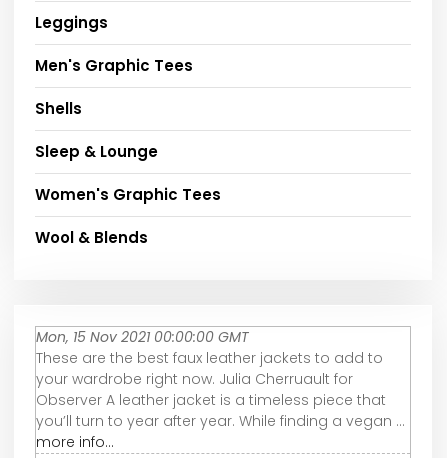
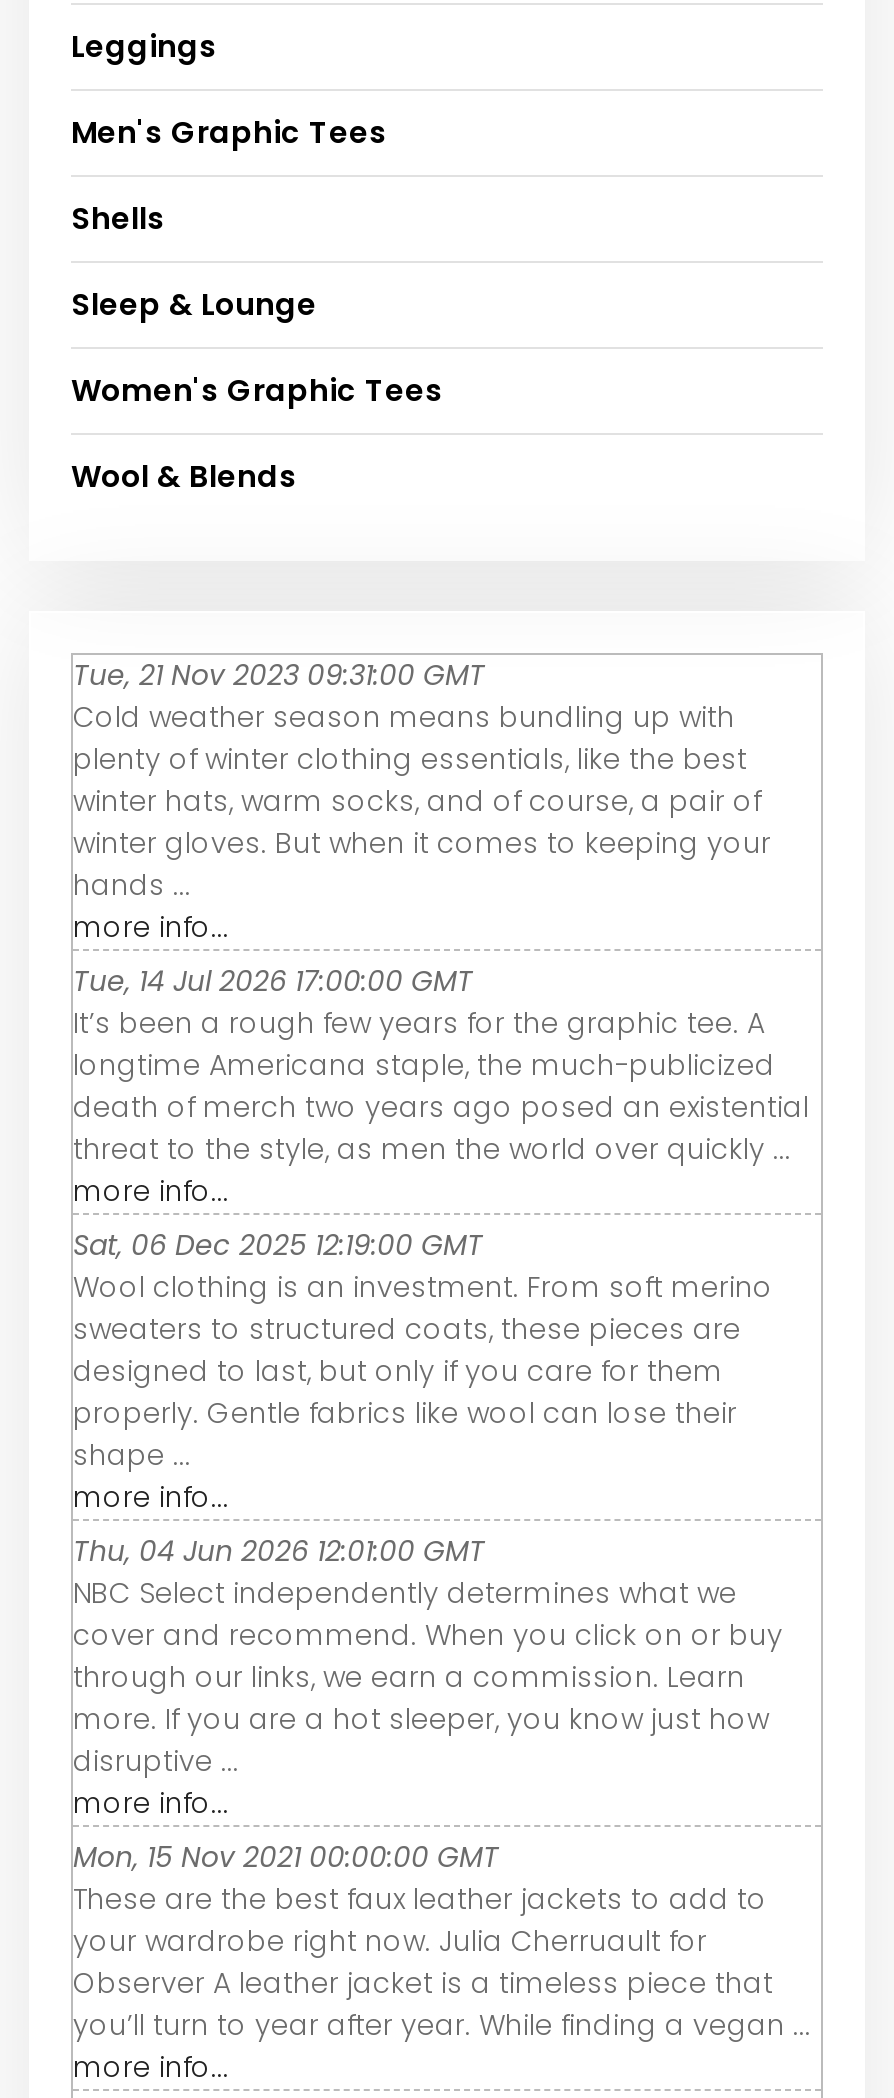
none -> [73,655,809,1823] Tue, 21 Nov 2023 09:31:00 GMT | Cold weather season means bundling up with | plenty of winter clothing essentials, like the best | winter hats, warm socks, and of course, a pair of | winter gloves. But when it comes to keeping your | hands ... | more info... | Tue, 14 Jul 2026 17:00:00 GMT | It’s been a rough few years for the graphic tee. A | longtime Americana staple, the much-publicized | death of merch two years ago posed an existential | threat to the style, as men the world over quickly ... | more info... | Sat, 06 Dec 2025 12:19:00 GMT | Wool clothing is an investment. From soft merino | sweaters to structured coats, these pieces are | designed to last, but only if you care for them | properly. Gentle fabrics like wool can lose their | shape ... | more info... | Thu, 04 Jun 2026 12:01:00 GMT | NBC Select independently determines what we | cover and recommend. When you click on or buy | through our links, we earn a commission. Learn | more. If you are a hot sleeper, you know just how | disruptive ... | more info...

